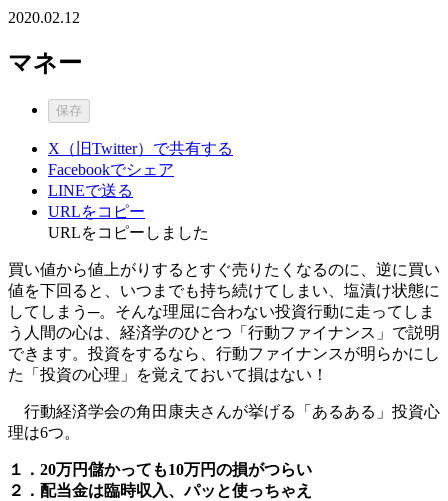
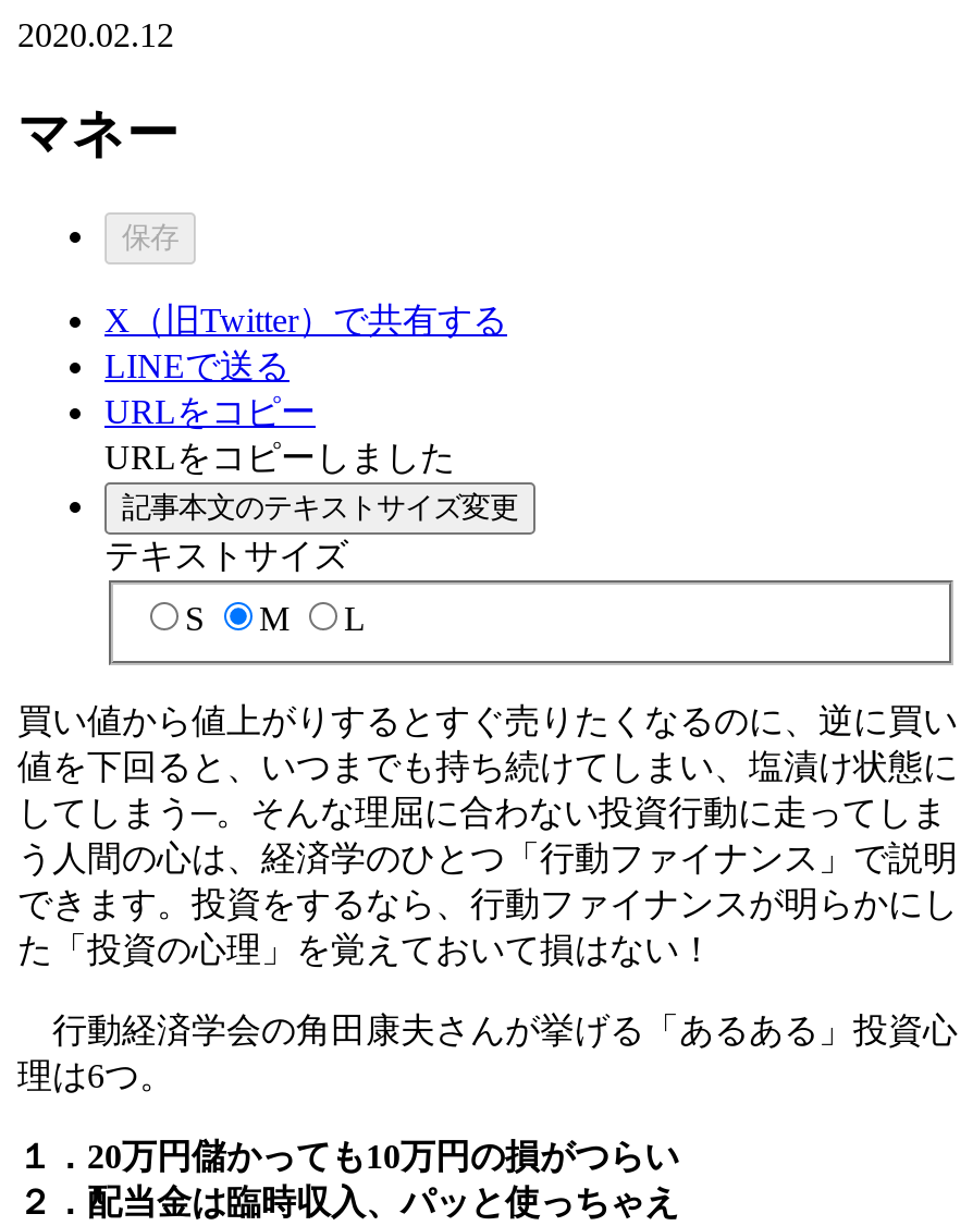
[48,161,174,178] Facebookでシェア -> none
moved [48,182,209,241] -> [104,346,455,475]: LINEで送る | URLをコピー | URLをコピーしました
none -> [104,490,518,637] 記事本文のテキストサイズ変更 | テキストサイズ | S | M | L

